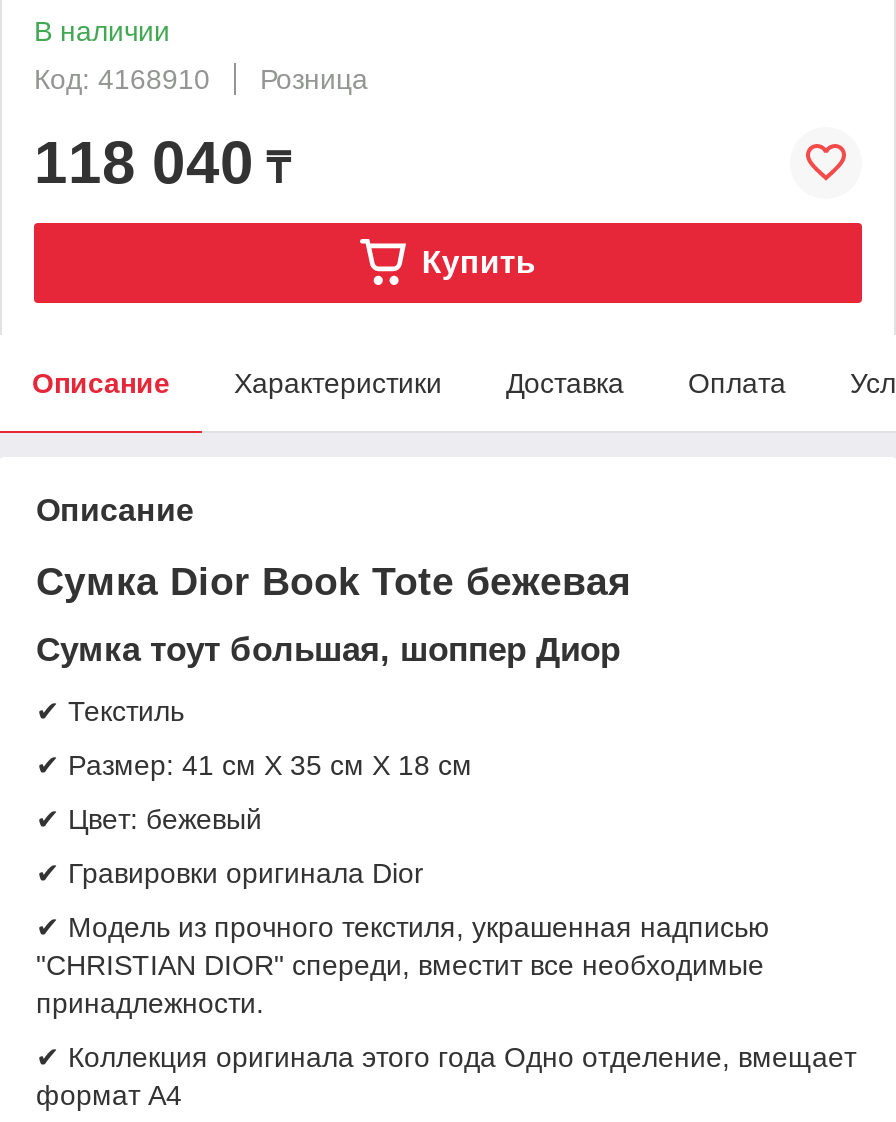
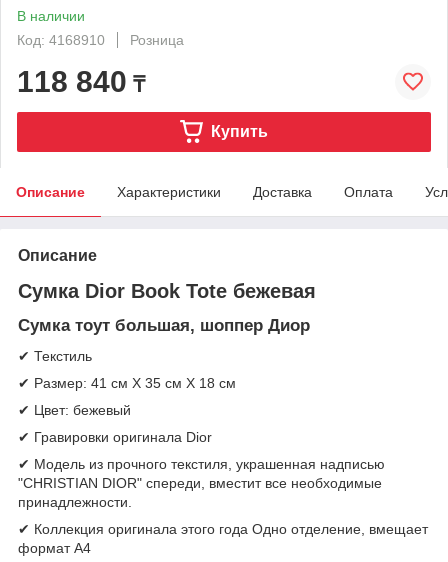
[34,129,290,195] 118 040 ₸ -> [17,65,145,98] 118 840 ₸

